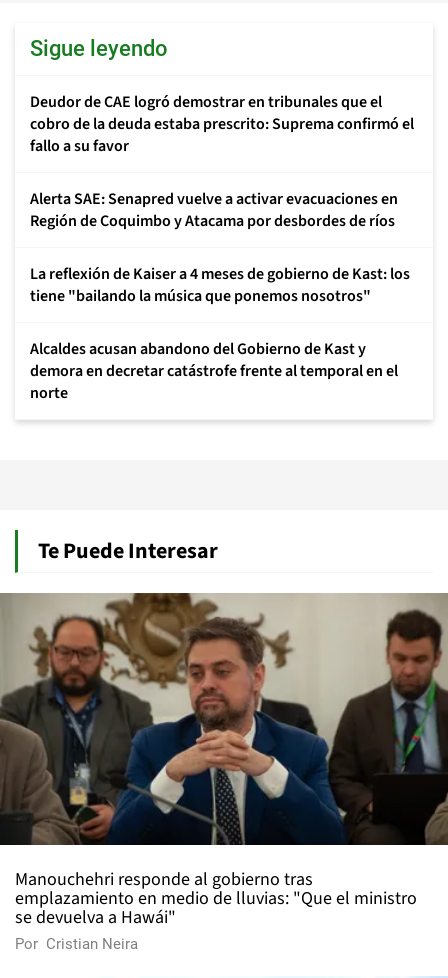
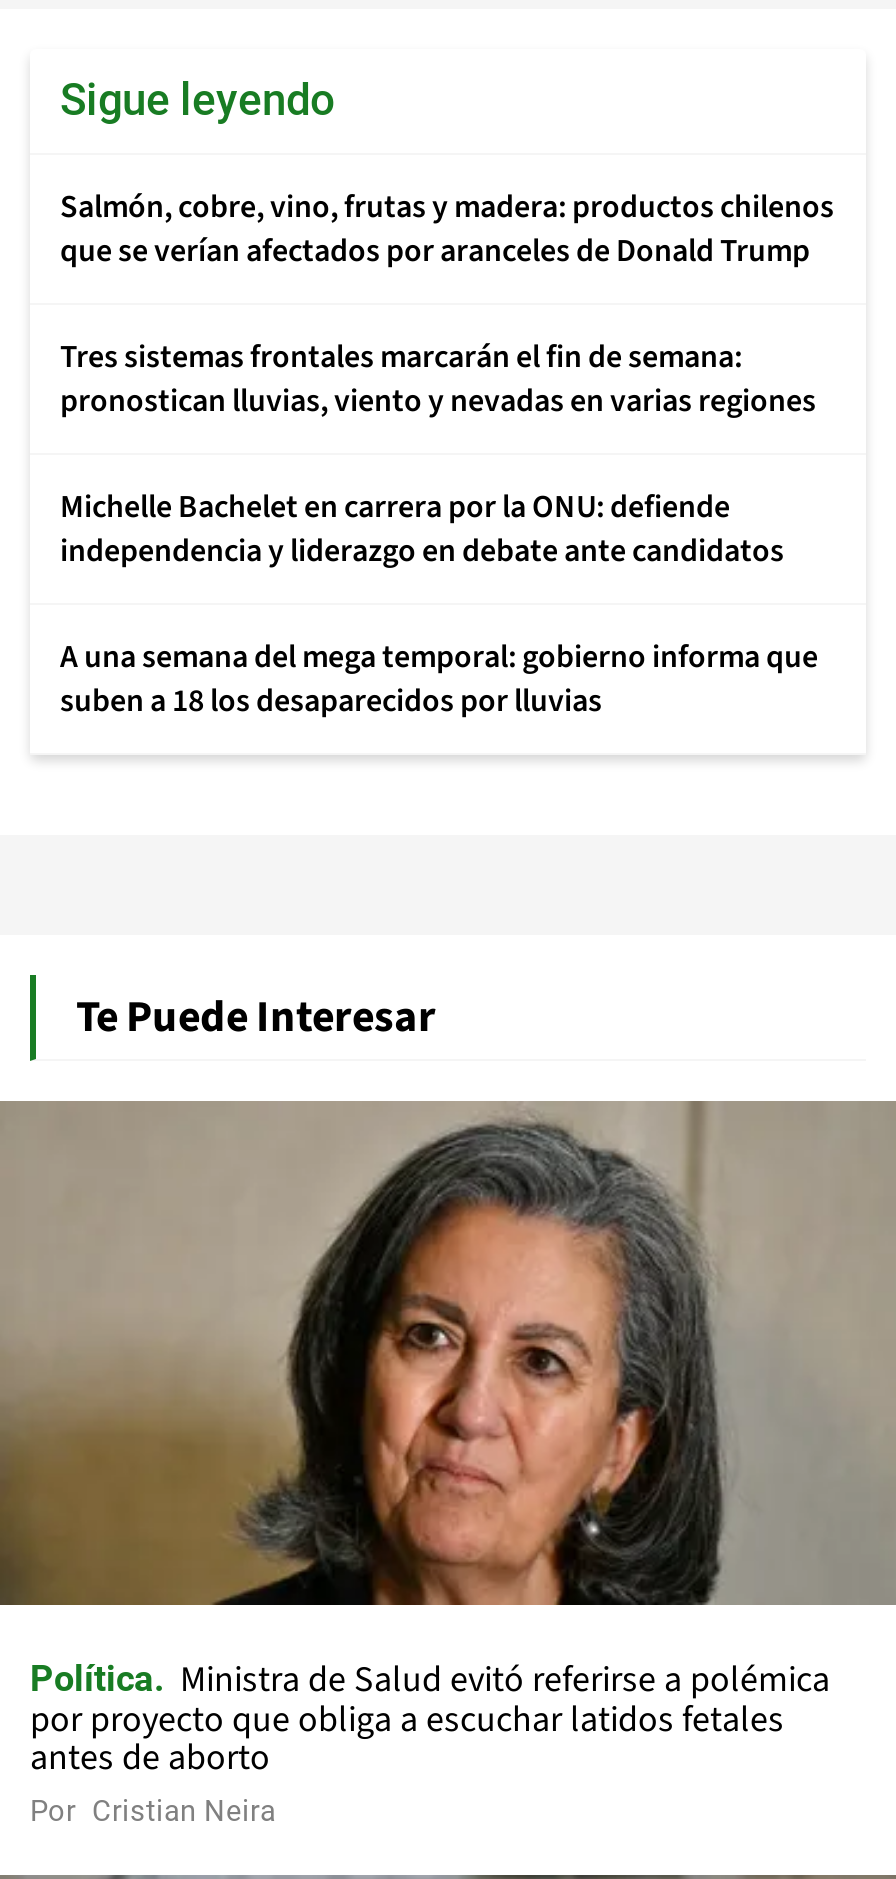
[30,91,414,157] Deudor de CAE logró demostrar en tribunales que el | cobro de la deuda estaba prescrito: Suprema confirmó el | fallo a su favor -> [60,185,834,273] Salmón, cobre, vino, frutas y madera: productos chilenos | que se verían afectados por aranceles de Donald Trump
[30,188,398,232] Alerta SAE: Senapred vuelve a activar evacuaciones en | Región de Coquimbo y Atacama por desbordes de ríos -> [60,335,816,423] Tres sistemas frontales marcarán el fin de semana: | pronostican lluvias, viento y nevadas en varias regiones
[30,263,410,307] La reflexión de Kaiser a 4 meses de gobierno de Kast: los | tiene "bailando la música que ponemos nosotros" -> [60,485,784,573] Michelle Bachelet en carrera por la ONU: defiende | independencia y liderazgo en debate ante candidatos
[30,338,398,404] Alcaldes acusan abandono del Gobierno de Kast y | demora en decretar catástrofe frente al temporal en el | norte -> [60,635,818,723] A una semana del mega temporal: gobierno informa que | suben a 18 los desaparecidos por lluvias
[3,593,445,930] [image] | Manouchehri responde al gobierno tras | emplazamiento en medio de lluvias: "Que el ministro | se devuelva a Hawái" -> [6,1101,890,1783] [image] | Política | Ministra de Salud evitó referirse a polémica | por proyecto que obliga a escuchar latidos fetales | antes de aborto

